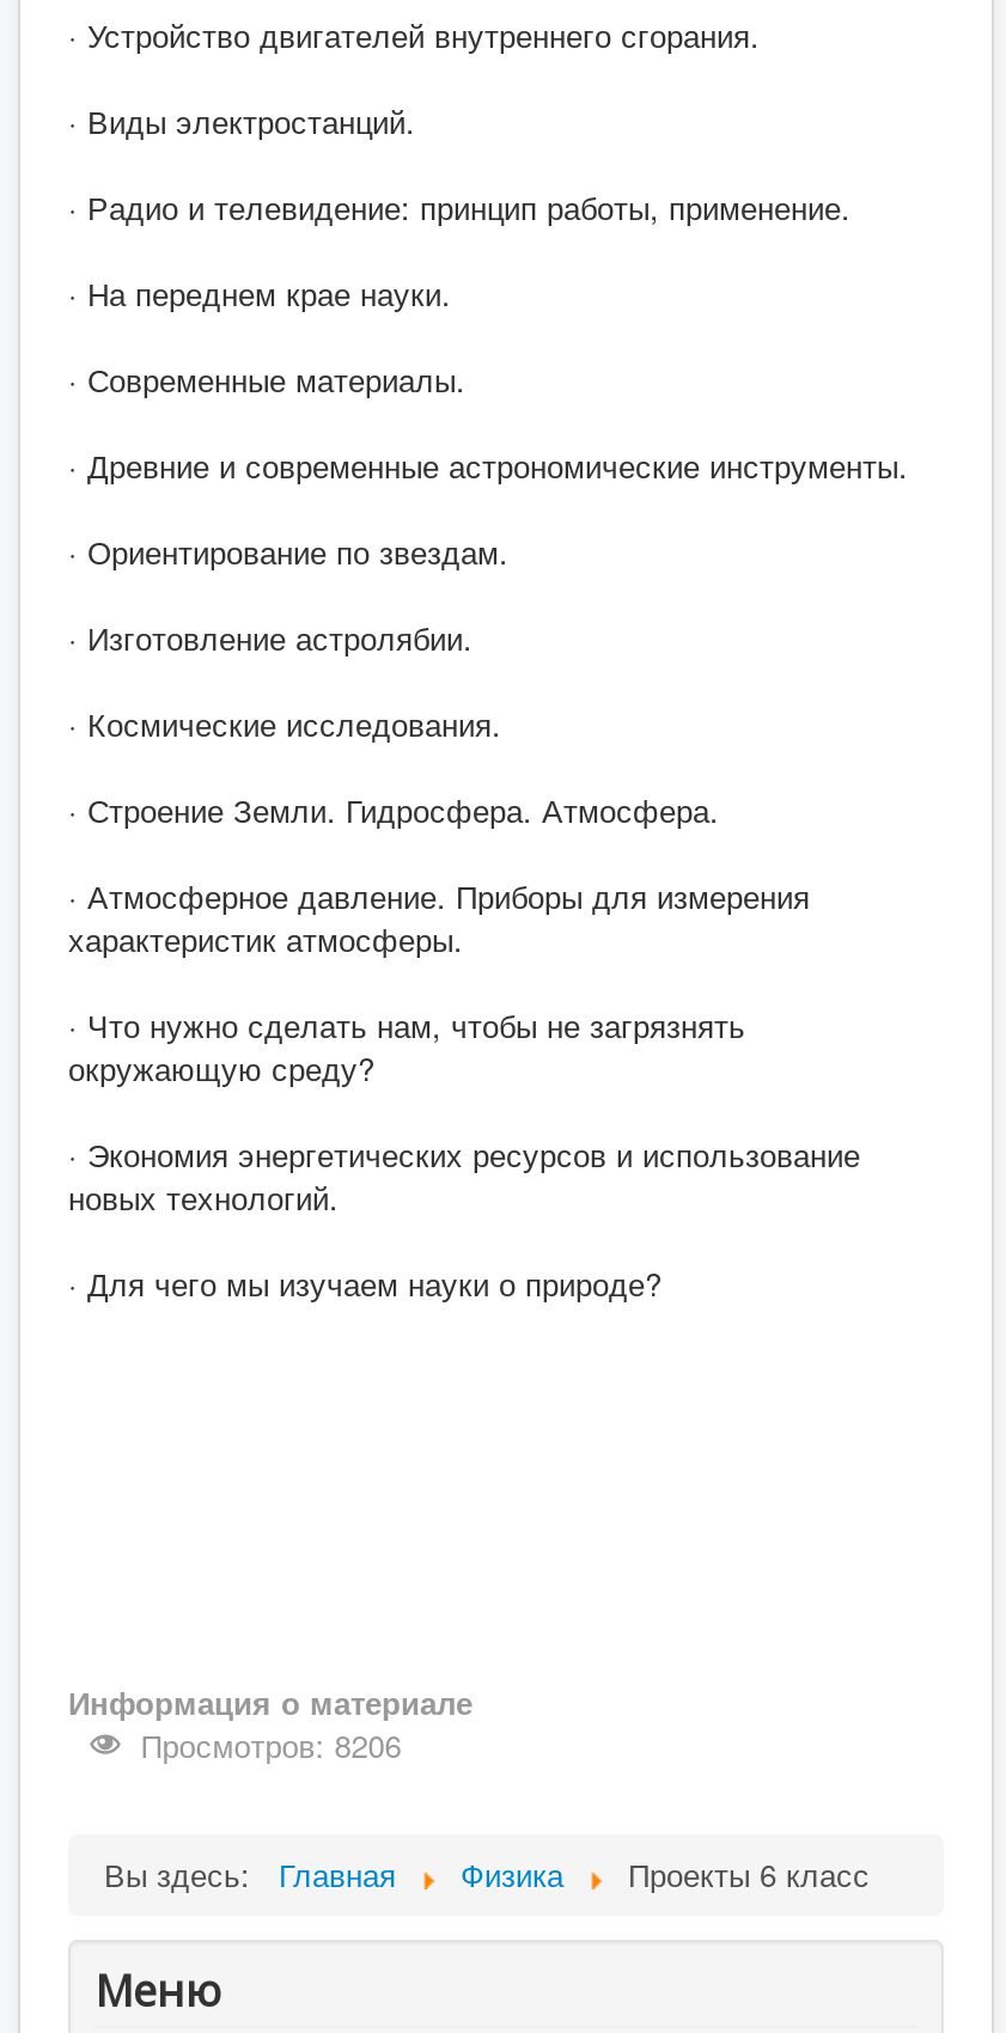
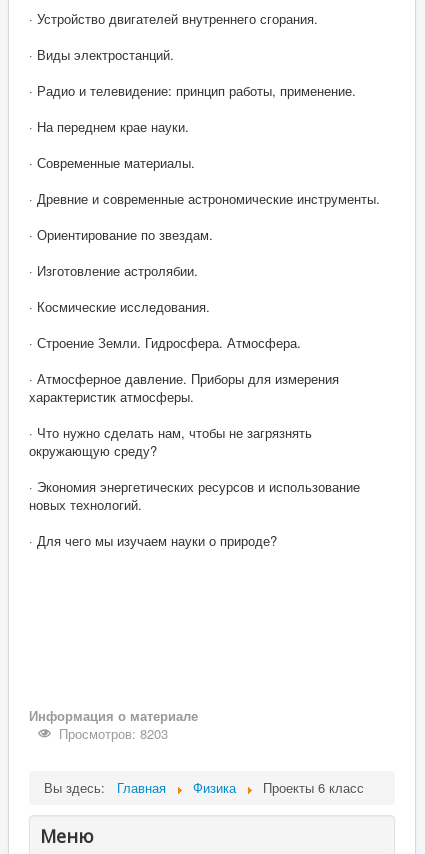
[140,1722,401,1768] Просмотров: 8206 -> [59,724,168,743] Просмотров: 8203

